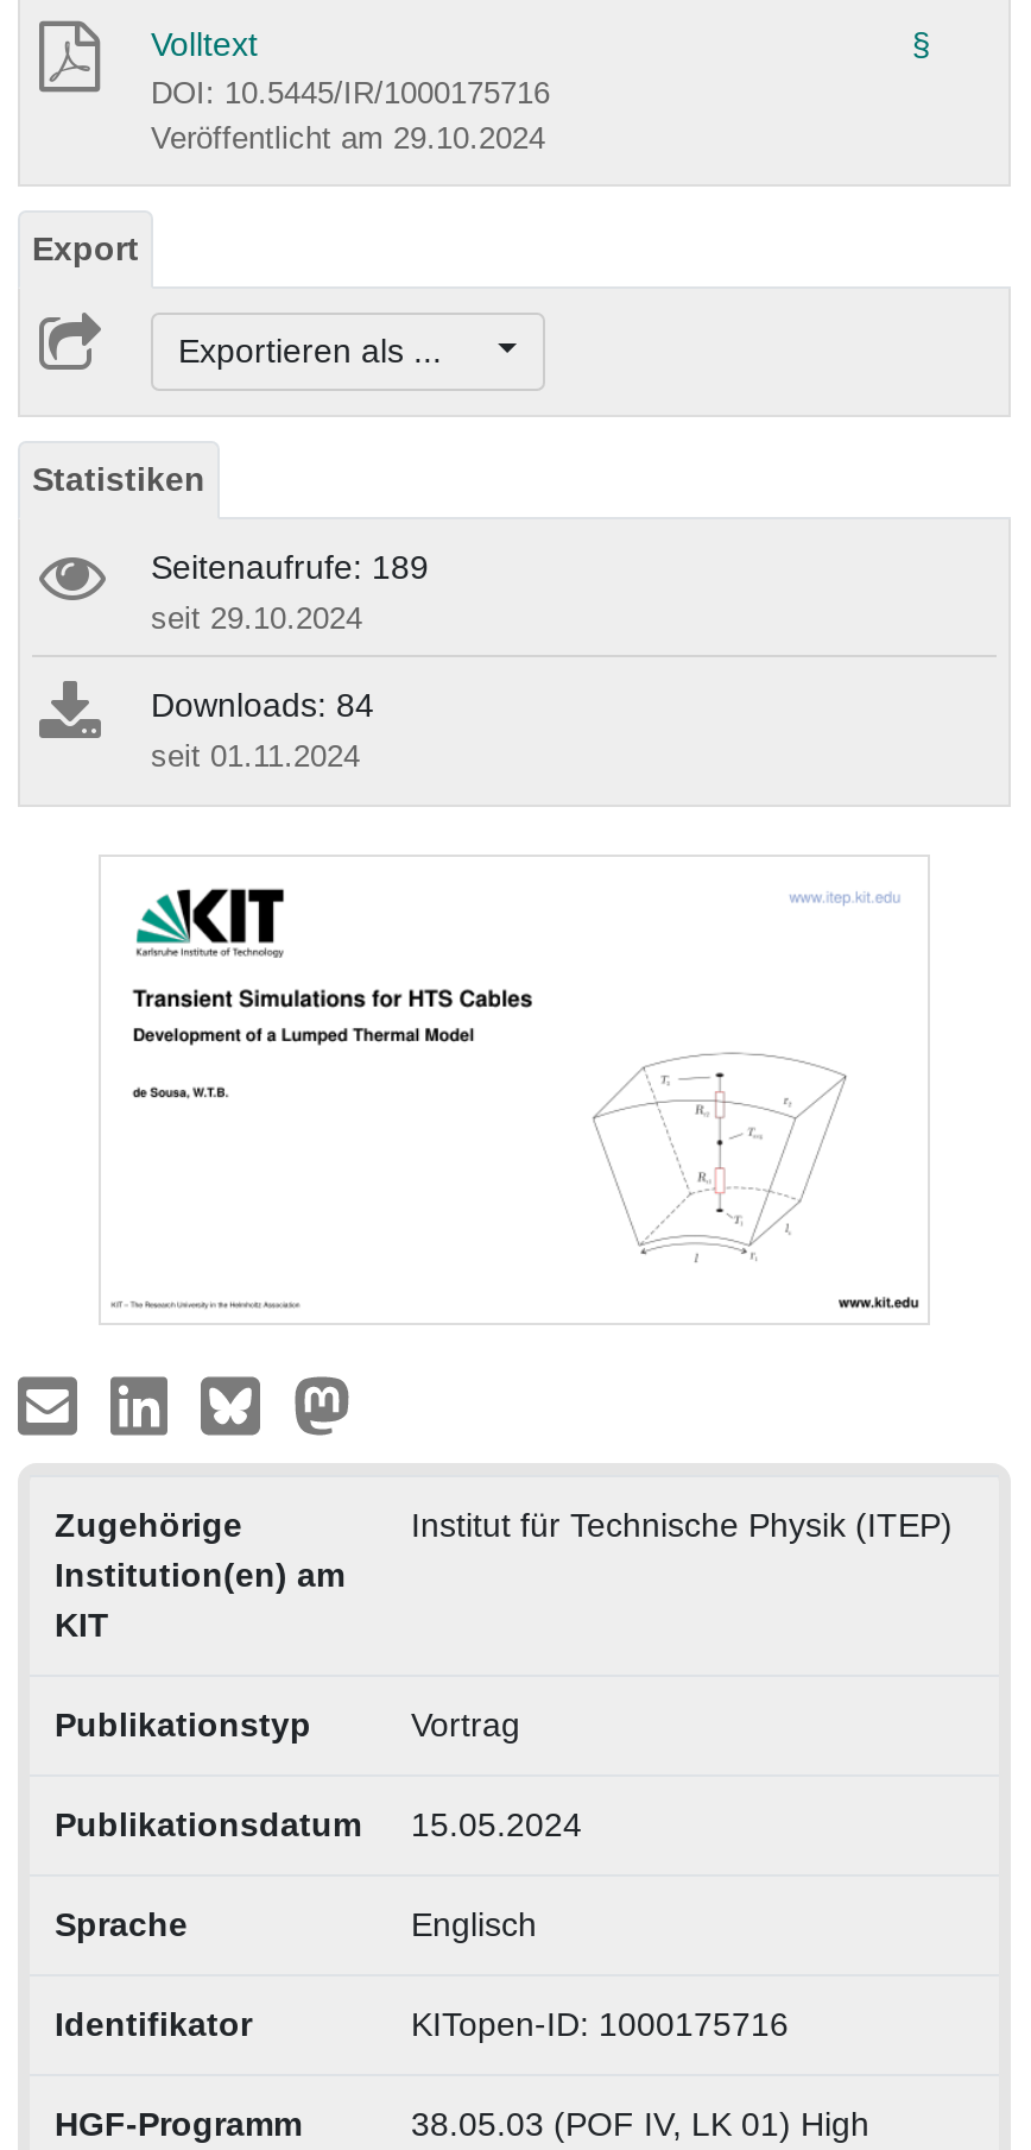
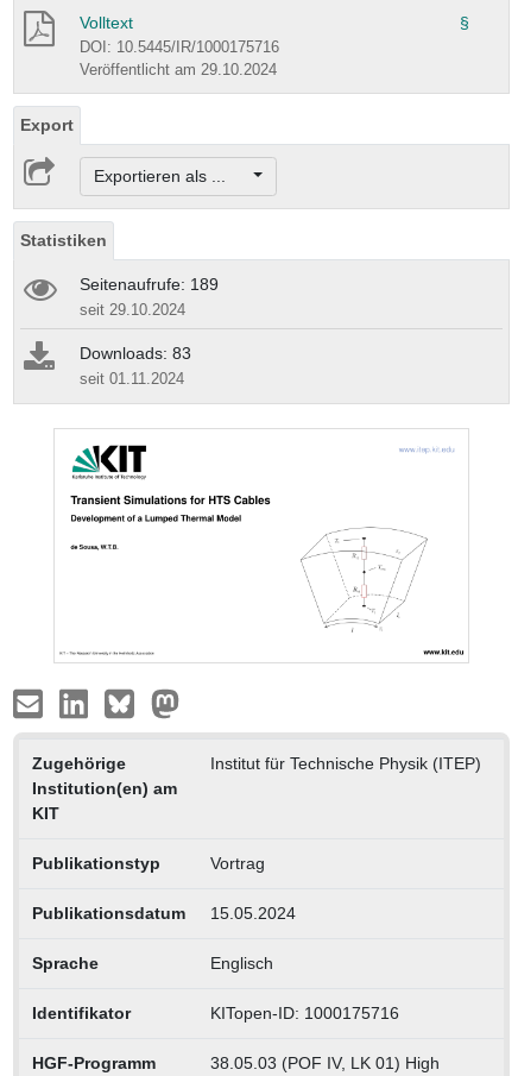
[151,686,374,725] Downloads: 84 -> [80,344,191,363] Downloads: 83

